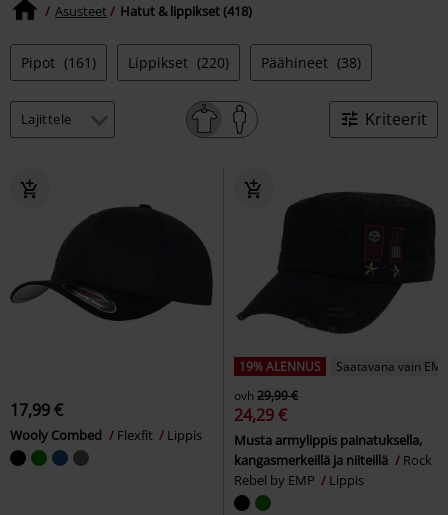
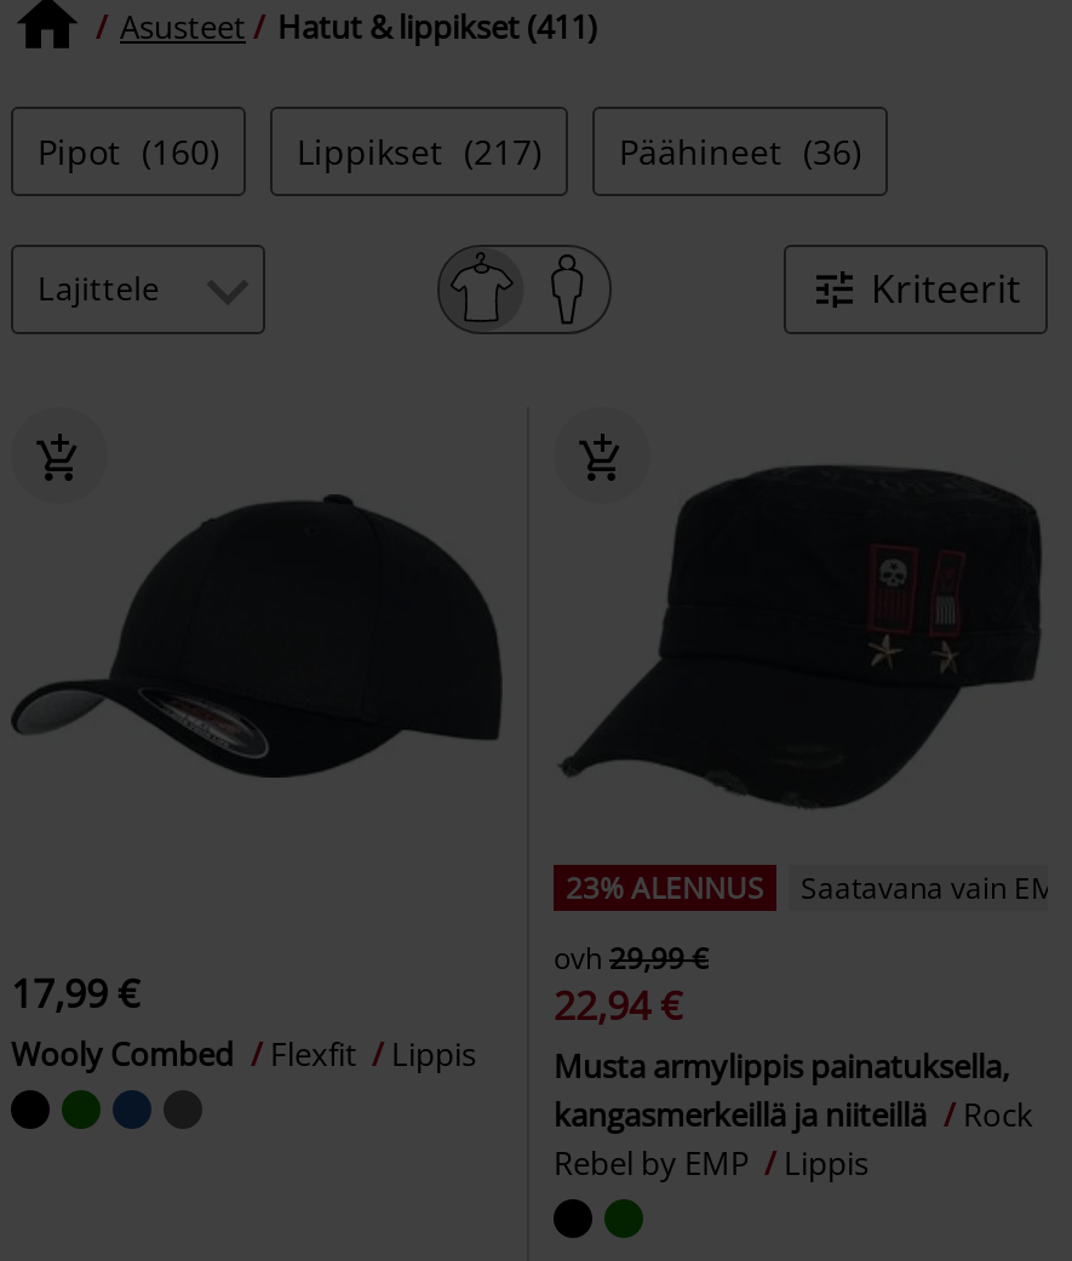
[120,2,252,20] Hatut & lippikset (418) -> [277,5,597,49] Hatut & lippikset (411)
[21,53,96,72] Pipot (161) -> [38,127,219,173] Pipot (160)
[128,53,229,72] Lippikset (220) -> [297,127,541,173] Lippikset (217)
[261,53,361,72] Päähineet (38) -> [619,127,861,173] Päähineet (36)
[239,358,321,375] 19% ALENNUS -> [566,866,764,908] 23% ALENNUS
[234,404,287,426] 24,29 € -> [554,978,682,1031] 22,94 €

